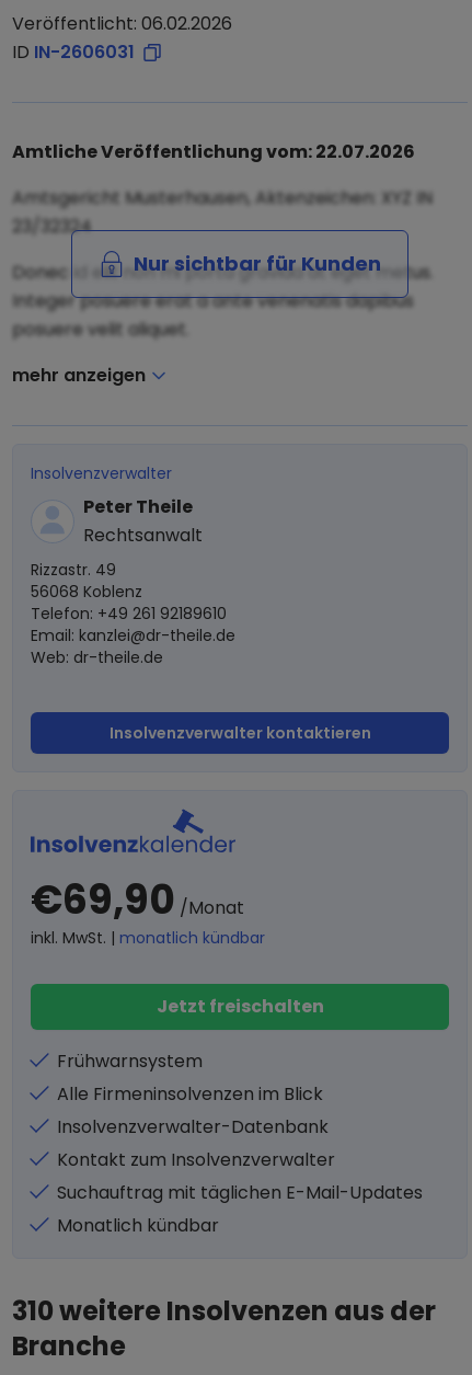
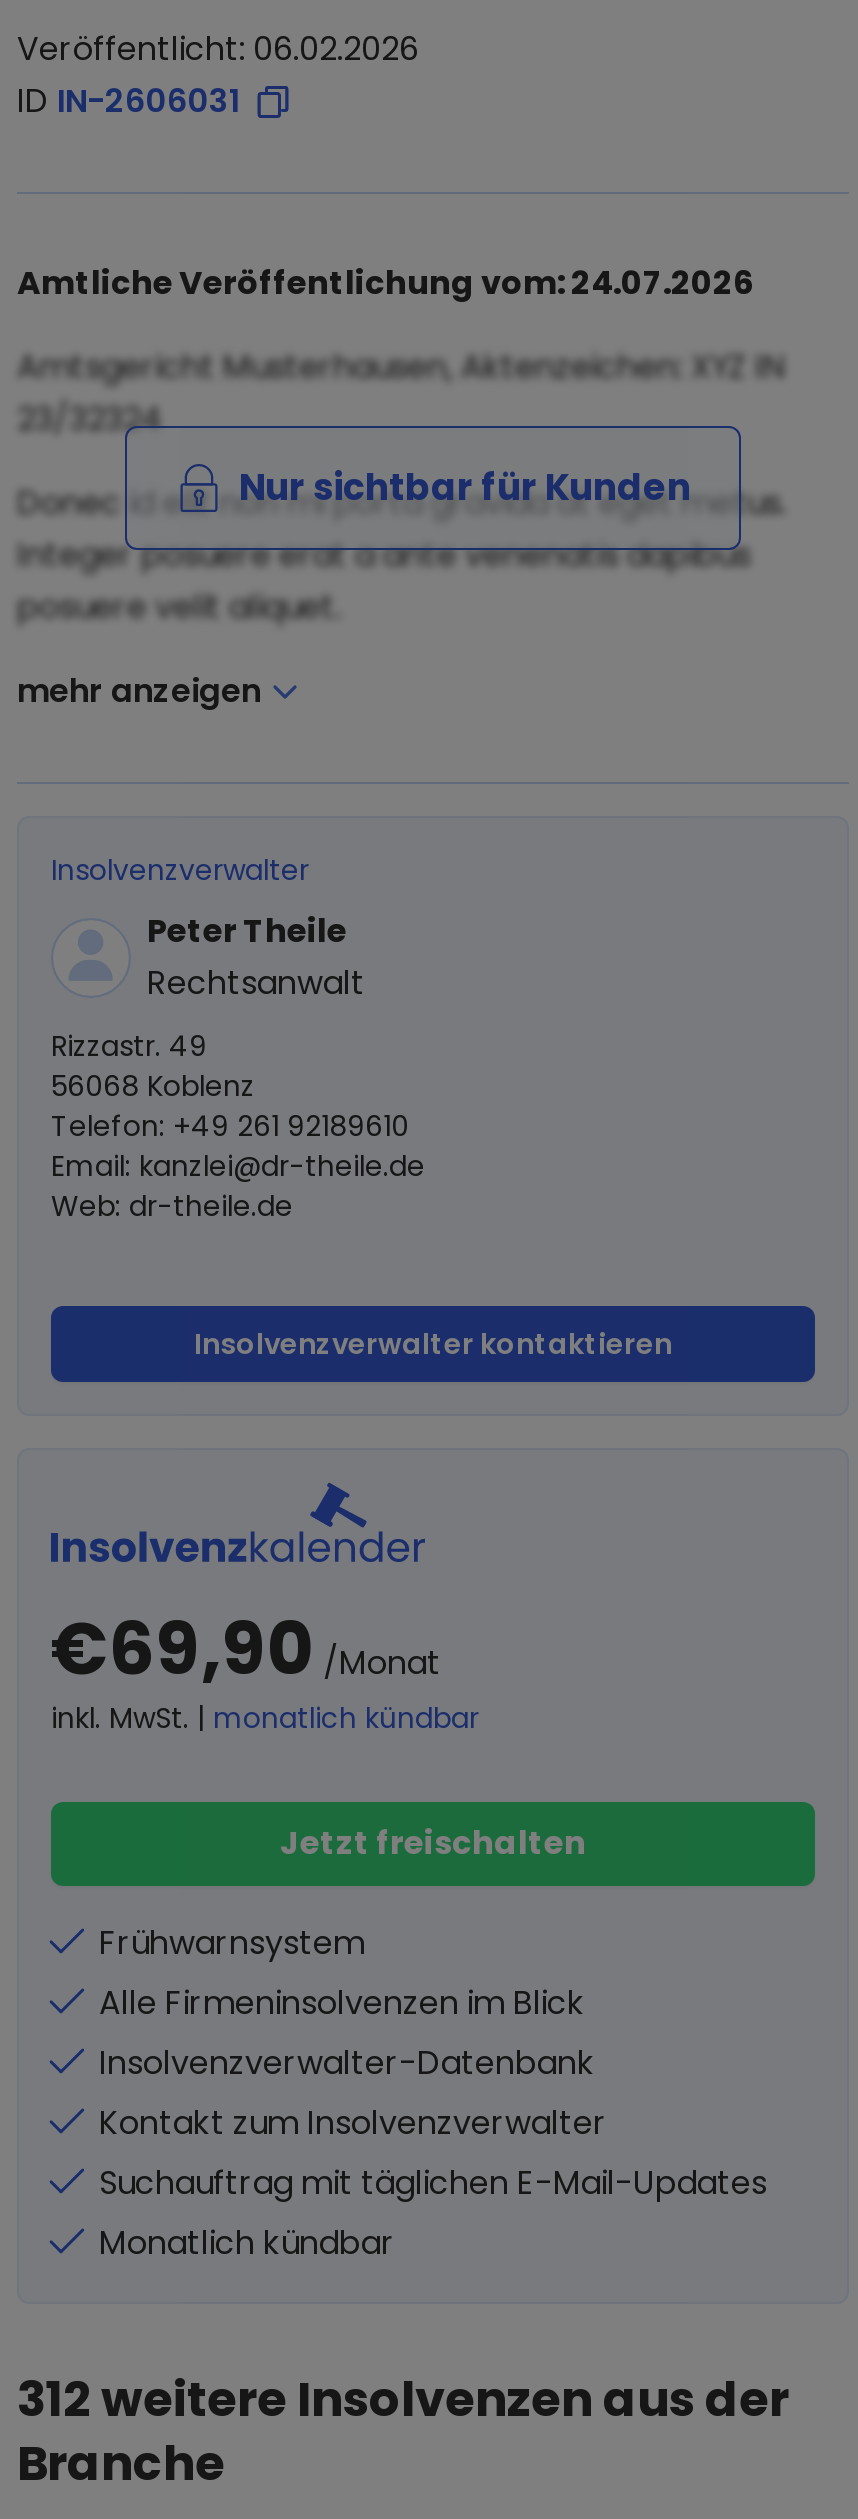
[12,139,415,164] Amtliche Veröffentlichung vom: 22.07.2026 -> [17,260,755,306] Amtliche Veröffentlichung vom: 24.07.2026
[12,1293,436,1329] 310 weitere Insolvenzen aus der -> [17,2366,789,2432] 312 weitere Insolvenzen aus der

